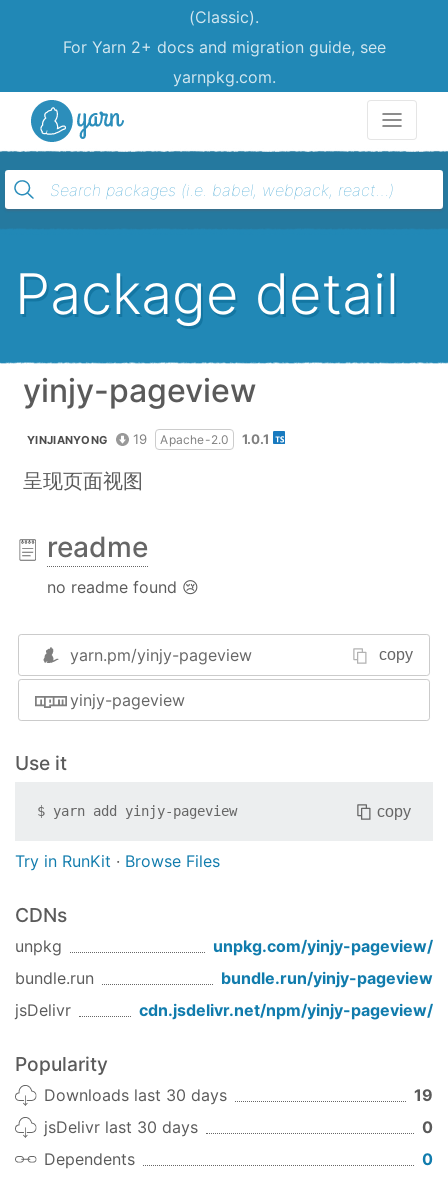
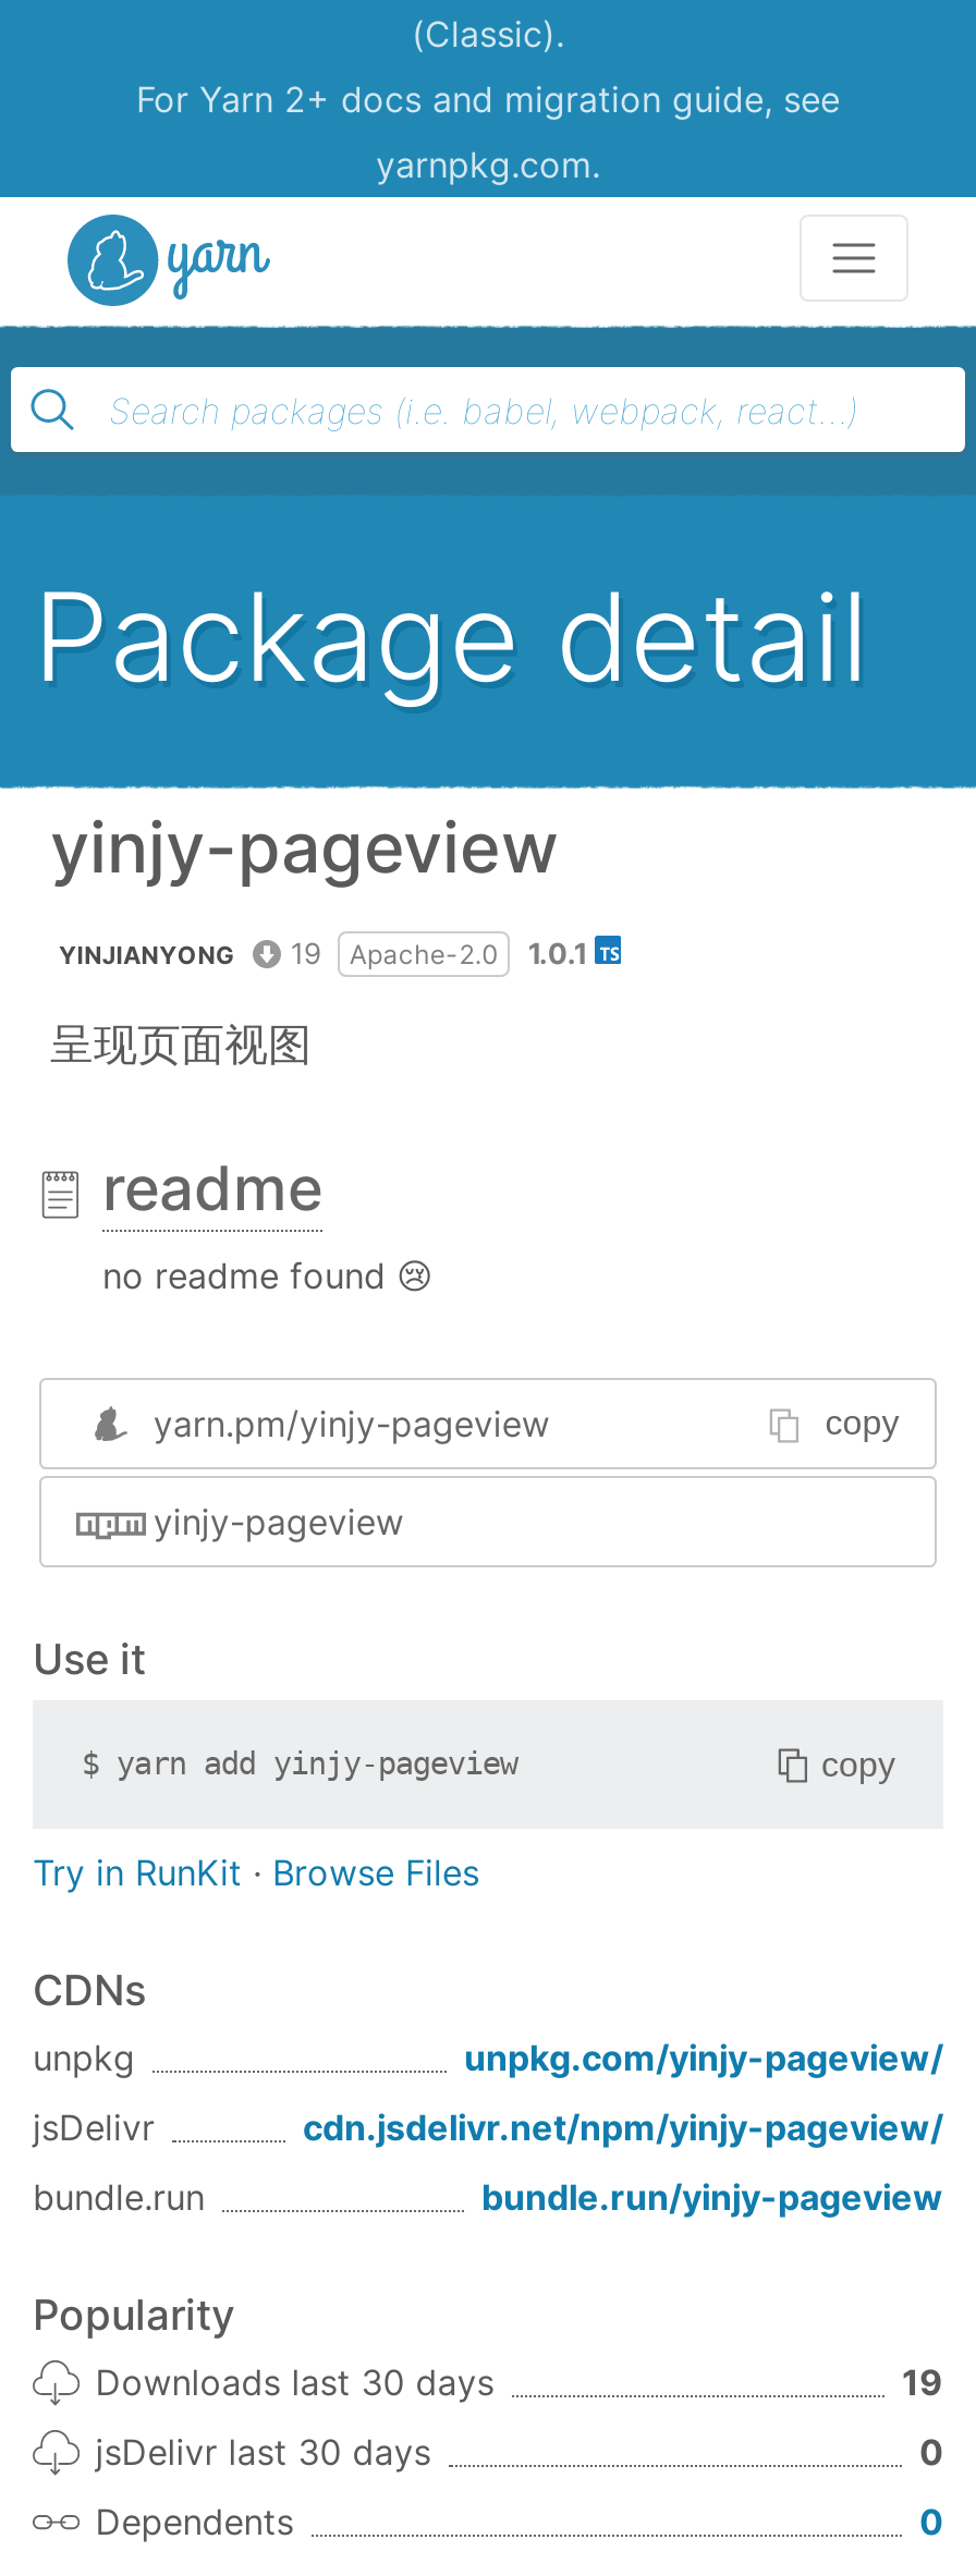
moved [15,968,433,988] -> [33,2176,943,2219]: bundle.run | bundle.run/yinjy-pageview
moved [15,1000,433,1020] -> [33,2106,943,2150]: jsDelivr | cdn.jsdelivr.net/npm/yinjy-pageview/

